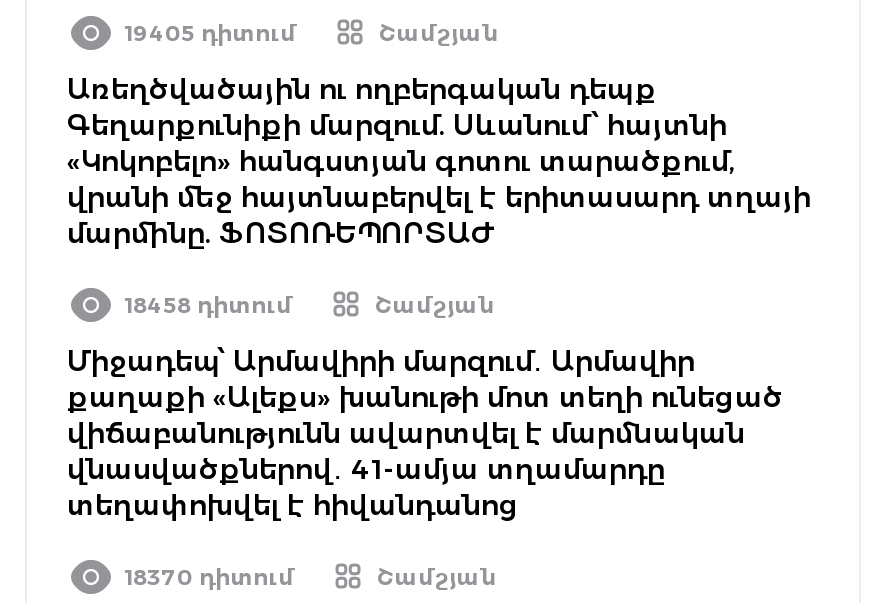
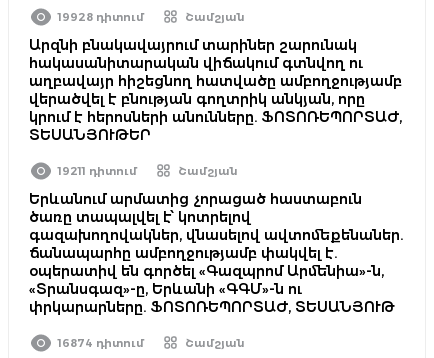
[125,18,297,46] 19405 դիտում -> [58,10,144,24] 19928 դիտում
[67,70,811,250] Առեղծվածային ու ողբերգական դեպք | Գեղարքունիքի մարզում. Սևանում՝ հայտնի | «Կոկոբելո» հանգստյան գոտու տարածքում, | վրանի մեջ հայտնաբերվել է երիտասարդ տղայի | մարմինը. ՖՈՏՈՌԵՊՈՐՏԱԺ -> [29,36,402,144] Արզնի բնակավայրում տարիներ շարունակ | հակասանիտարական վիճակում գտնվող ու | աղբավայր հիշեցնող հատվածը ամբողջությամբ | վերածվել է բնության գողտրիկ անկյան, որը | կրում է հերոսների անունները. ՖՈՏՈՌԵՊՈՐՏԱԺ, | ՏԵՍԱՆՅՈՒԹԵՐ
[125,290,293,318] 18458 դիտում -> [58,164,137,178] 19211 դիտում
[67,342,783,522] Միջադեպ՝ Արմավիրի մարզում․ Արմավիր | քաղաքի «Ալեքս» խանութի մոտ տեղի ունեցած | վիճաբանությունն ավարտվել է մարմնական | վնասվածքներով․ 41-ամյա տղամարդը | տեղափոխվել է հիվանդանոց -> [29,190,403,316] Երևանում արմատից չորացած հաստաբուն | ծառը տապալվել է՝ կոտրելով | գազախողովակներ, վնասելով ավտոմեքենաներ. | ճանապարհը ամբողջությամբ փակվել է. | օպերատիվ են գործել «Գազպրոմ Արմենիա»-ն, | «Տրանսգազ»-ը, Երևանի «ԳԳՄ»-ն ու | փրկարարները. ՖՈՏՈՌԵՊՈՐՏԱԺ, ՏԵՍԱՆՅՈՒԹ
[125,562,295,590] 18370 դիտում -> [58,336,144,350] 16874 դիտում

